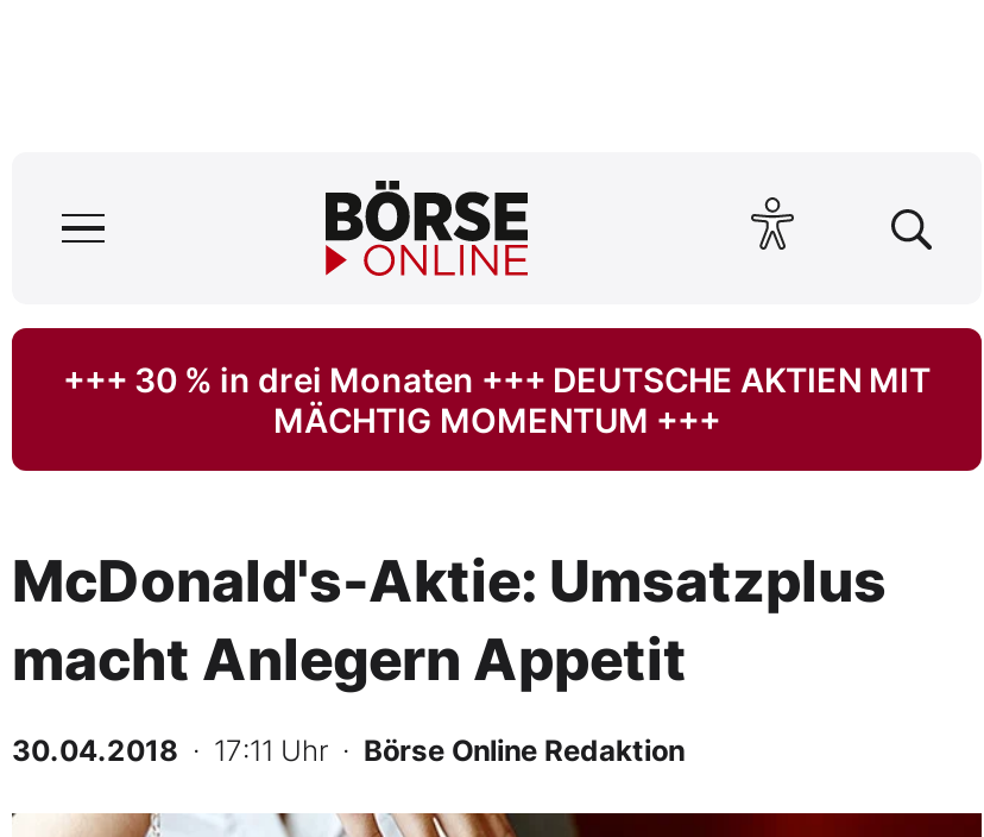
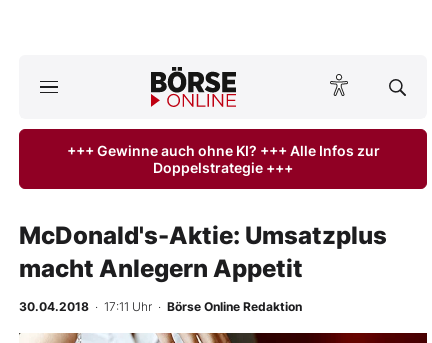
[63,359,931,440] +++ 30 % in drei Monaten +++ DEUTSCHE AKTIEN MIT | MÄCHTIG MOMENTUM +++ -> [66,142,379,176] +++ Gewinne auch ohne KI? +++ Alle Infos zur | Doppelstrategie +++

